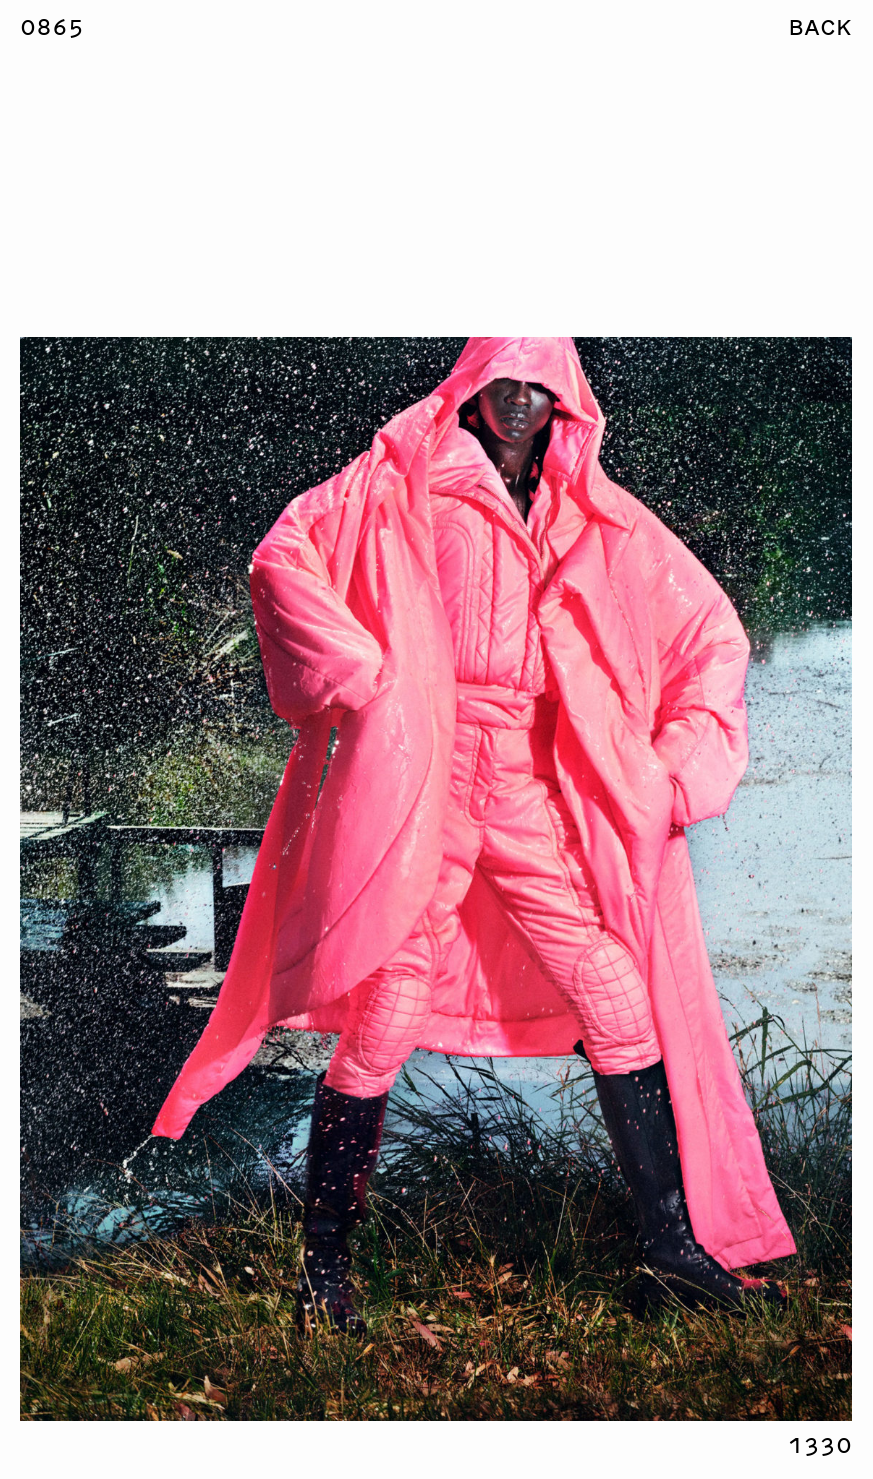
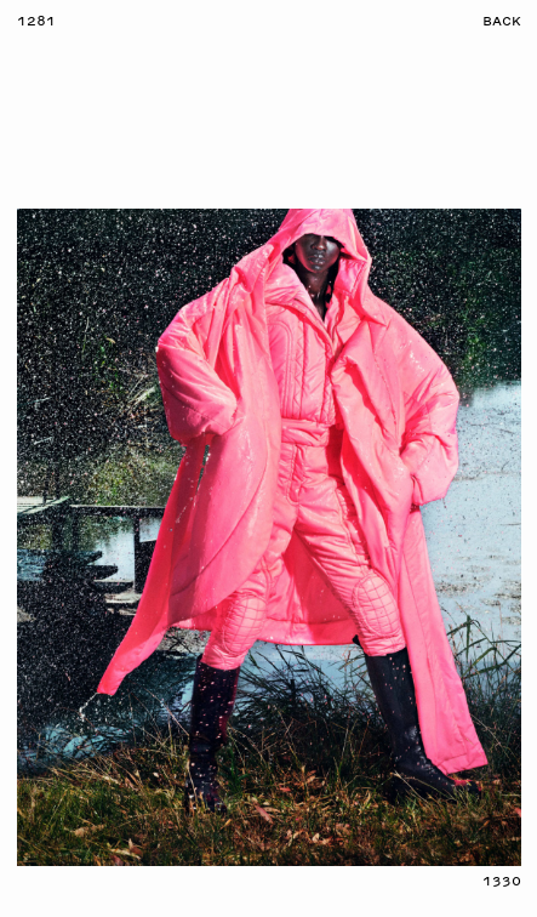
[20,11,84,43] 0865 -> [17,11,56,30] 1281

